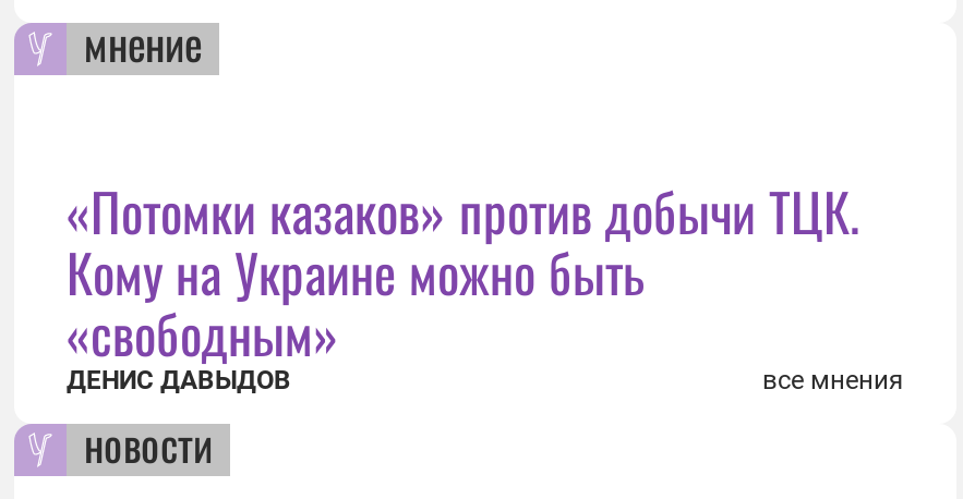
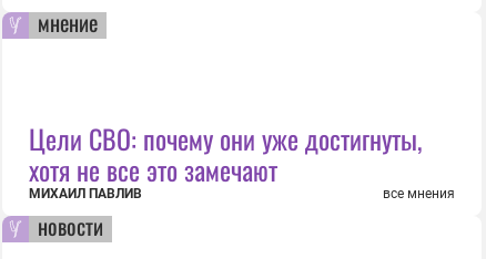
[67,172,860,396] «Потомки казаков» против добычи ТЦК. | Кому на Украине можно быть | «свободным» | ДЕНИС ДАВЫДОВ -> [29,119,422,202] Цели СВО: почему они уже достигнуты, | хотя не все это замечают | МИХАИЛ ПАВЛИВ

